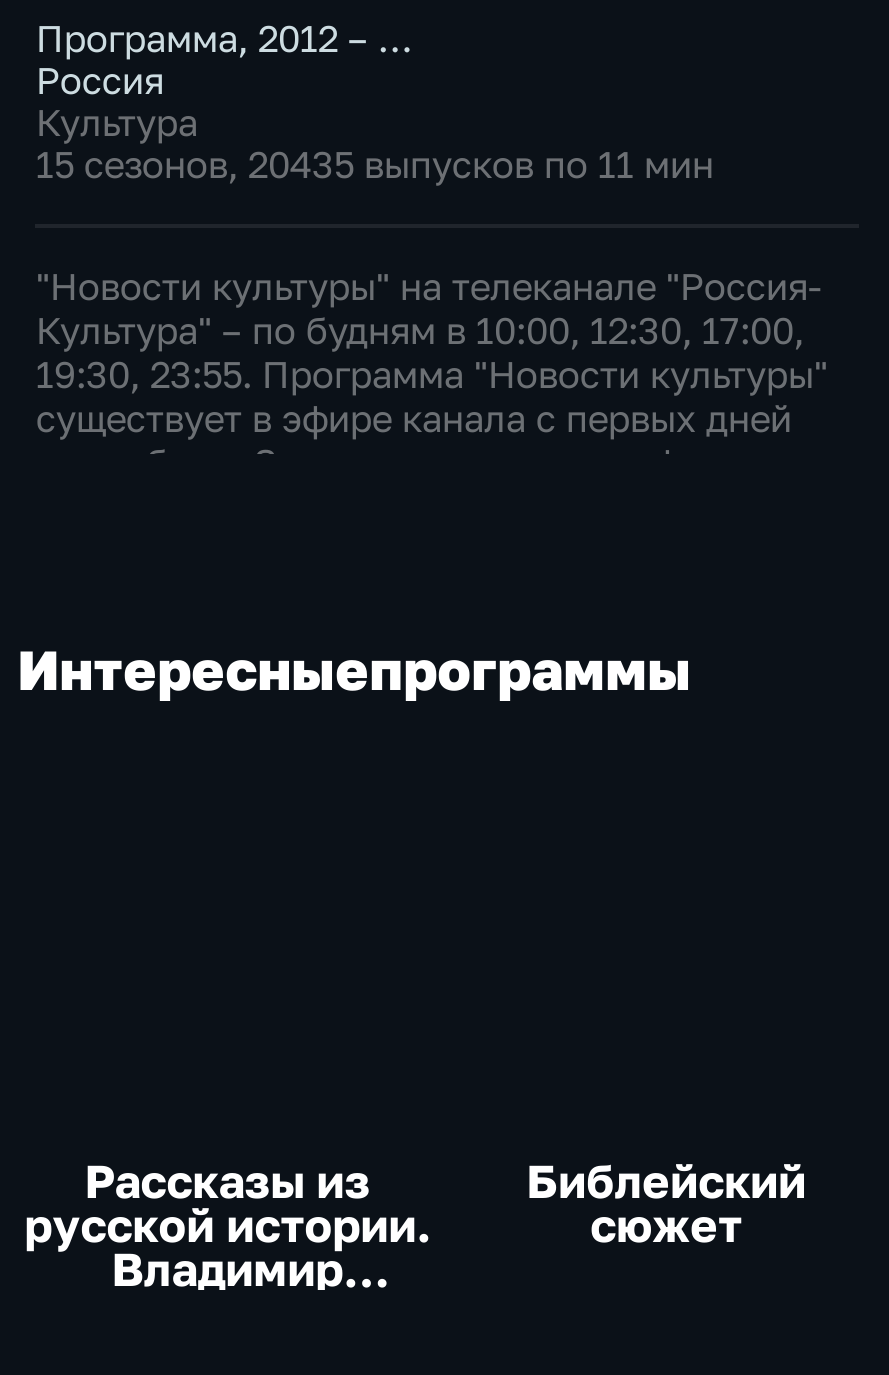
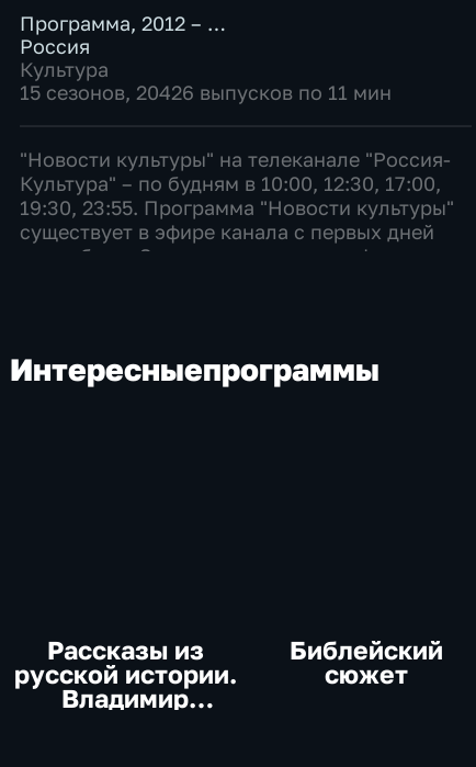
[36,143,714,187] 15 сезонов, 20435 выпусков по 11 мин -> [20,80,392,105] 15 сезонов, 20426 выпусков по 11 мин

